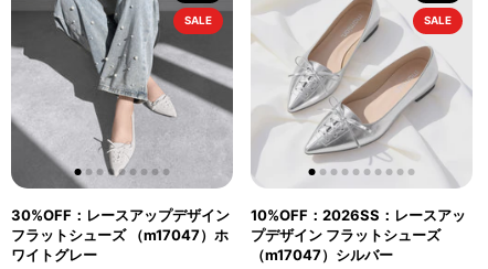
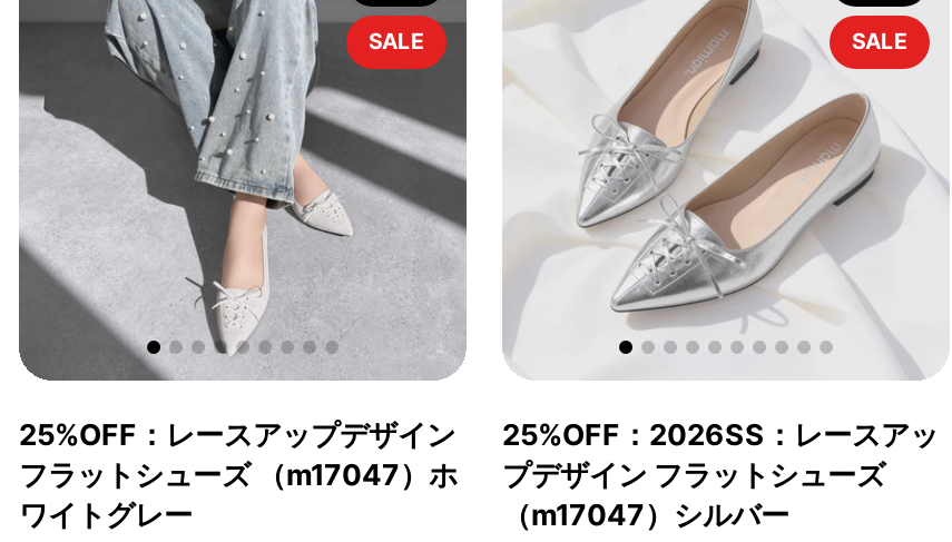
[11,206,230,224] 30%OFF：レースアップデザイン -> [19,416,455,451] 25%OFF：レースアップデザイン
[251,206,466,224] 10%OFF：2026SS：レースアッ -> [502,416,939,451] 25%OFF：2026SS：レースアッ

